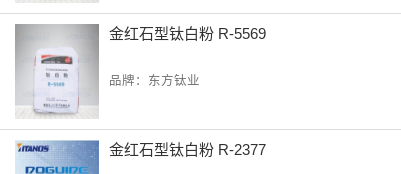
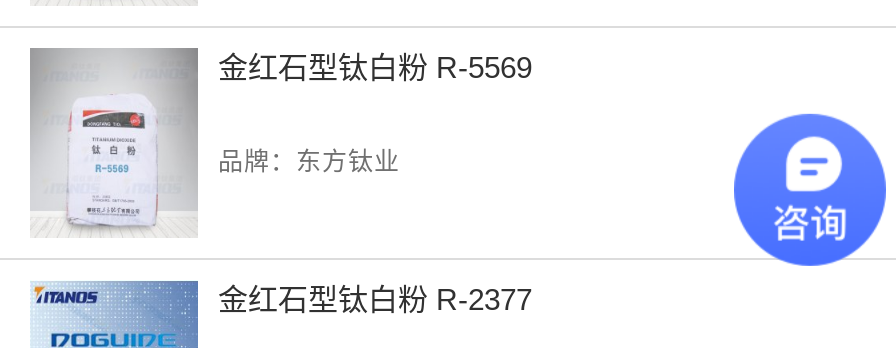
none -> [732,112,888,268] [image]

